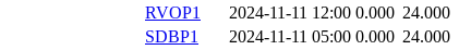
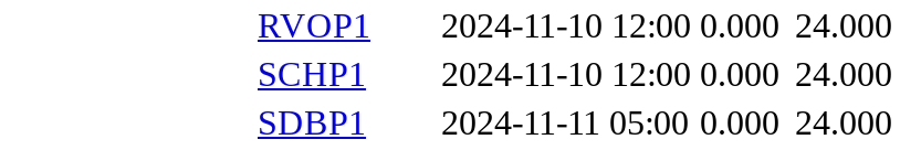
[229,4,450,22] 2024-11-11 12:00 0.000 24.000 -> [258,7,892,94] 2024-11-10 12:00 0.000 24.000 | SCHP1 | 2024-11-10 12:00 0.000 24.000

